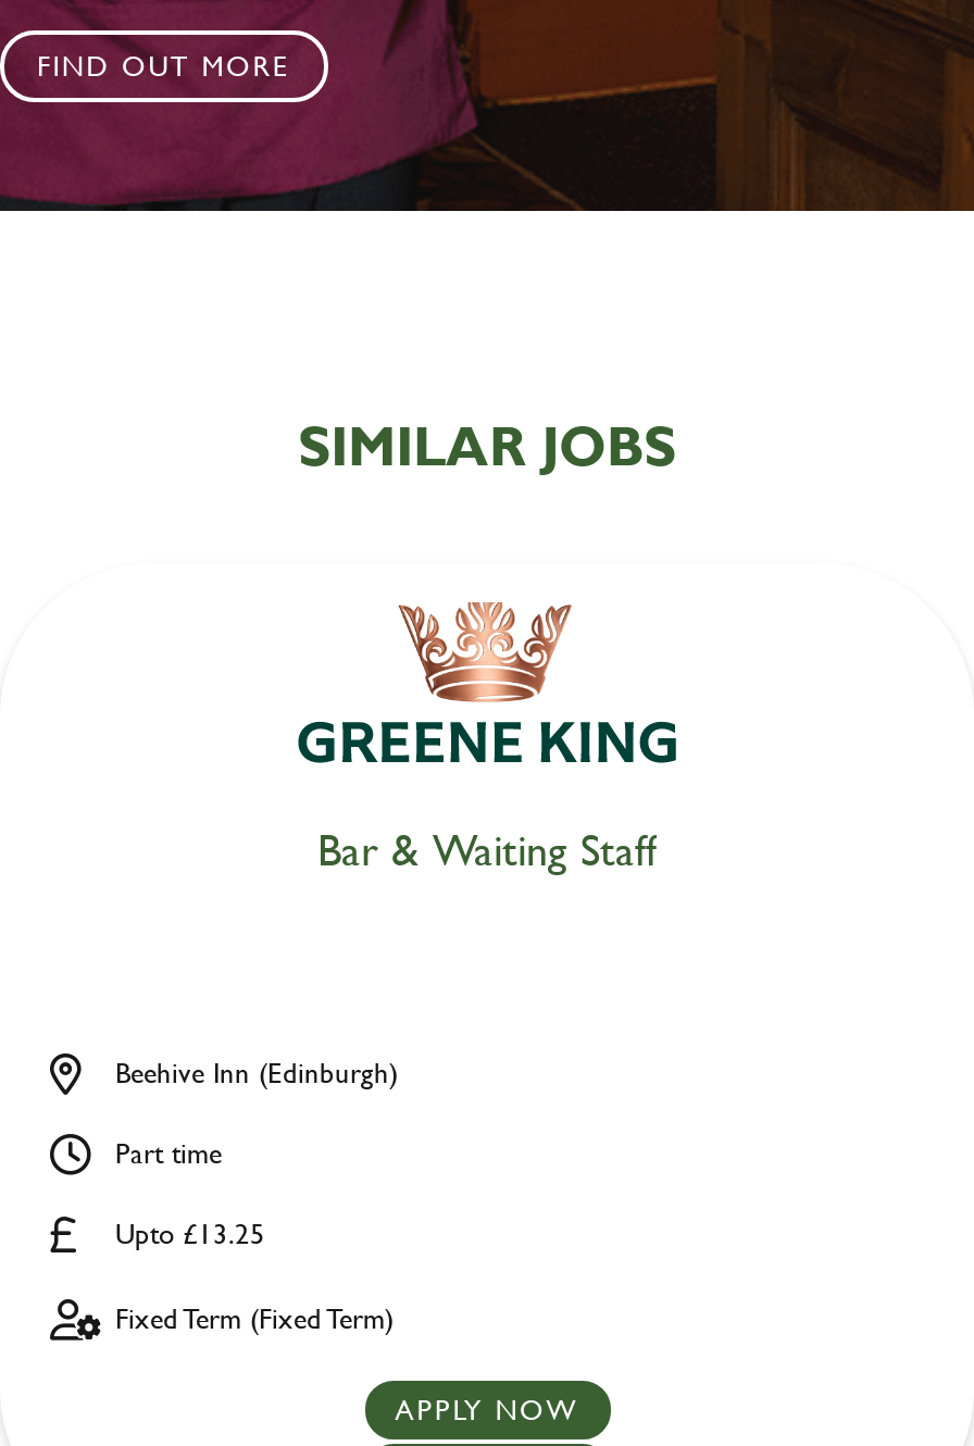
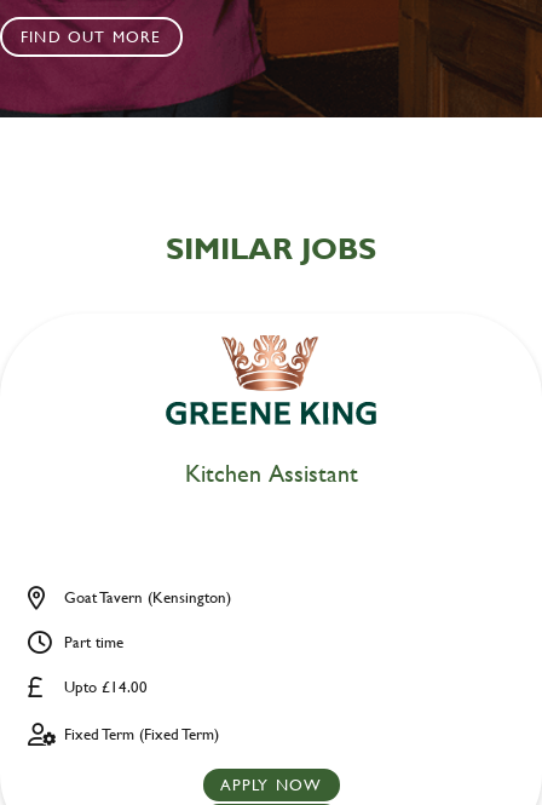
[317,818,657,882] Bar & Waiting Staff -> [184,456,358,491] Kitchen Assistant
[115,1053,398,1092] Beehive Inn (Edinburgh) -> [64,586,231,608] Goat Tavern (Kensington)
[115,1214,265,1253] Upto £13.25 -> [64,676,148,698] Upto £14.00

